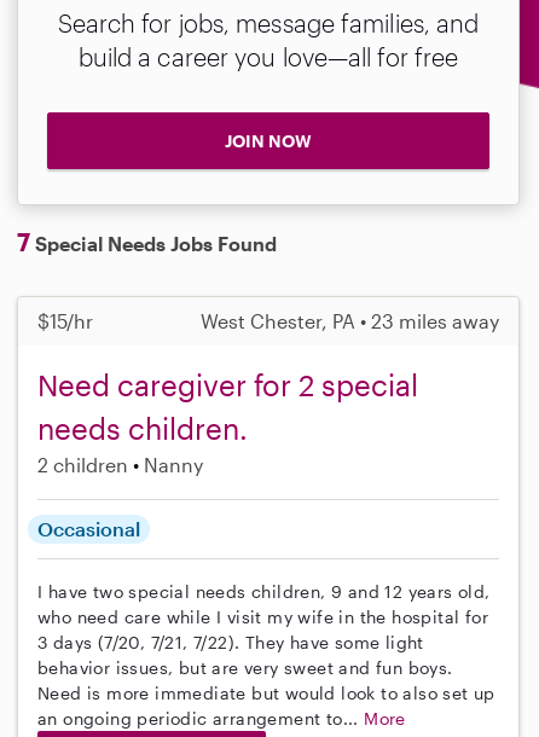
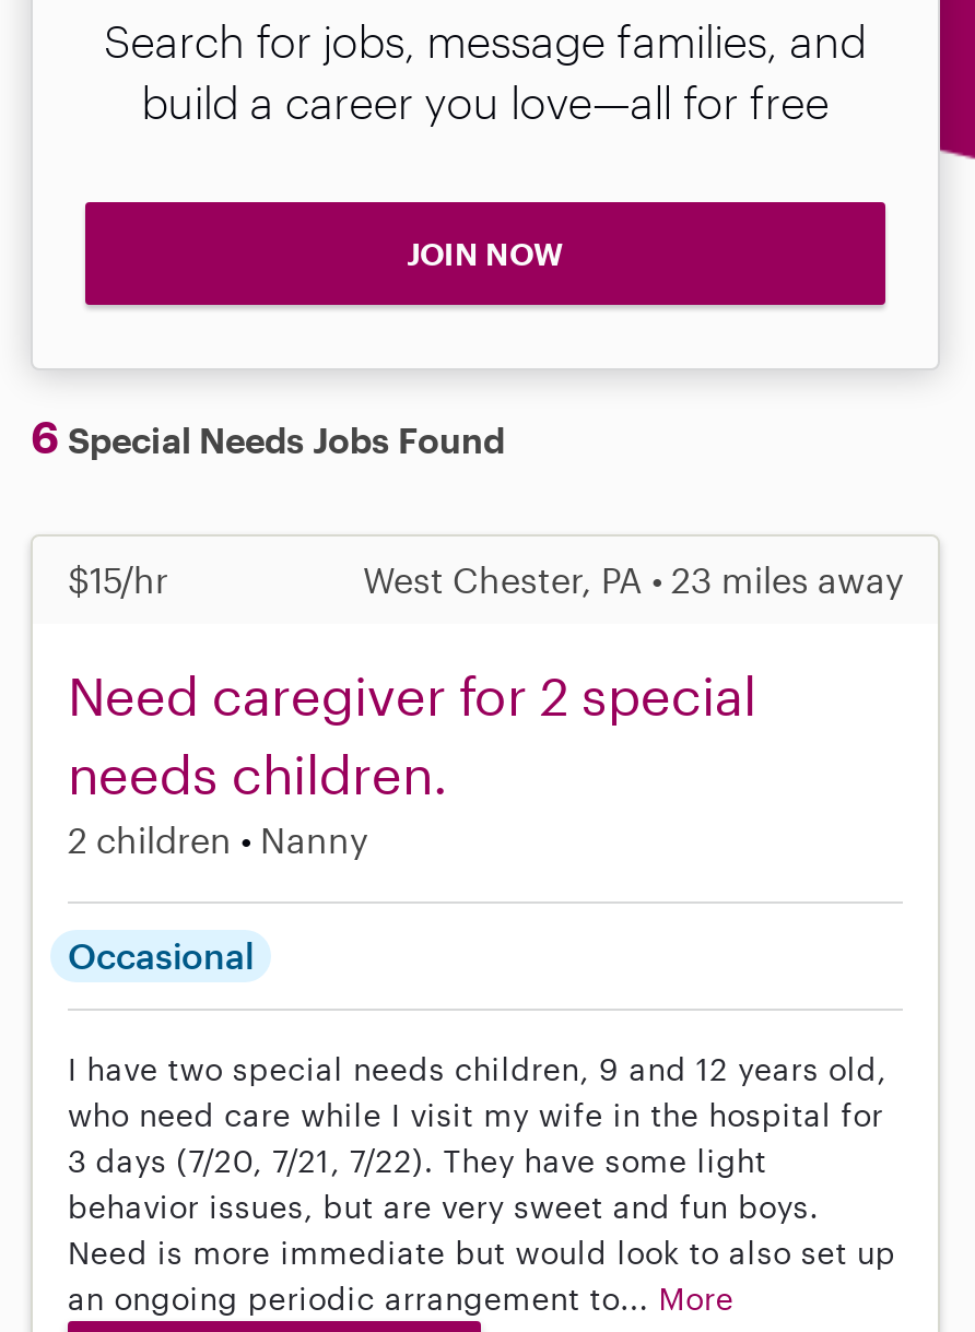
[17,227,277,256] 7 Special Needs Jobs Found -> [31,409,505,462] 6 Special Needs Jobs Found

